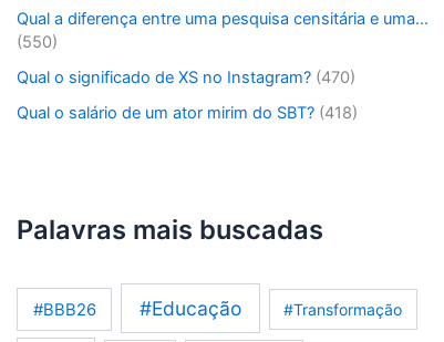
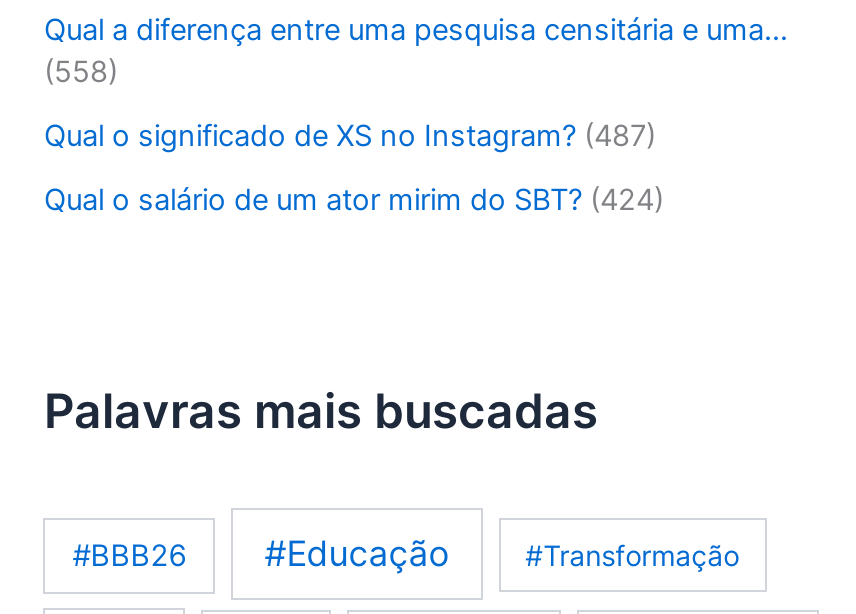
[17,32,58,52] (550) -> [44,54,118,90] (558)
[17,68,356,88] Qual o significado de XS no Instagram? (470) -> [44,118,656,154] Qual o significado de XS no Instagram? (487)
[17,103,358,123] Qual o salário de um ator mirim do SBT? (418) -> [44,182,664,218] Qual o salário de um ator mirim do SBT? (424)

